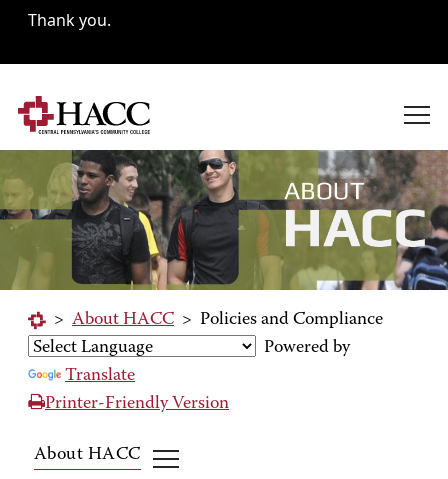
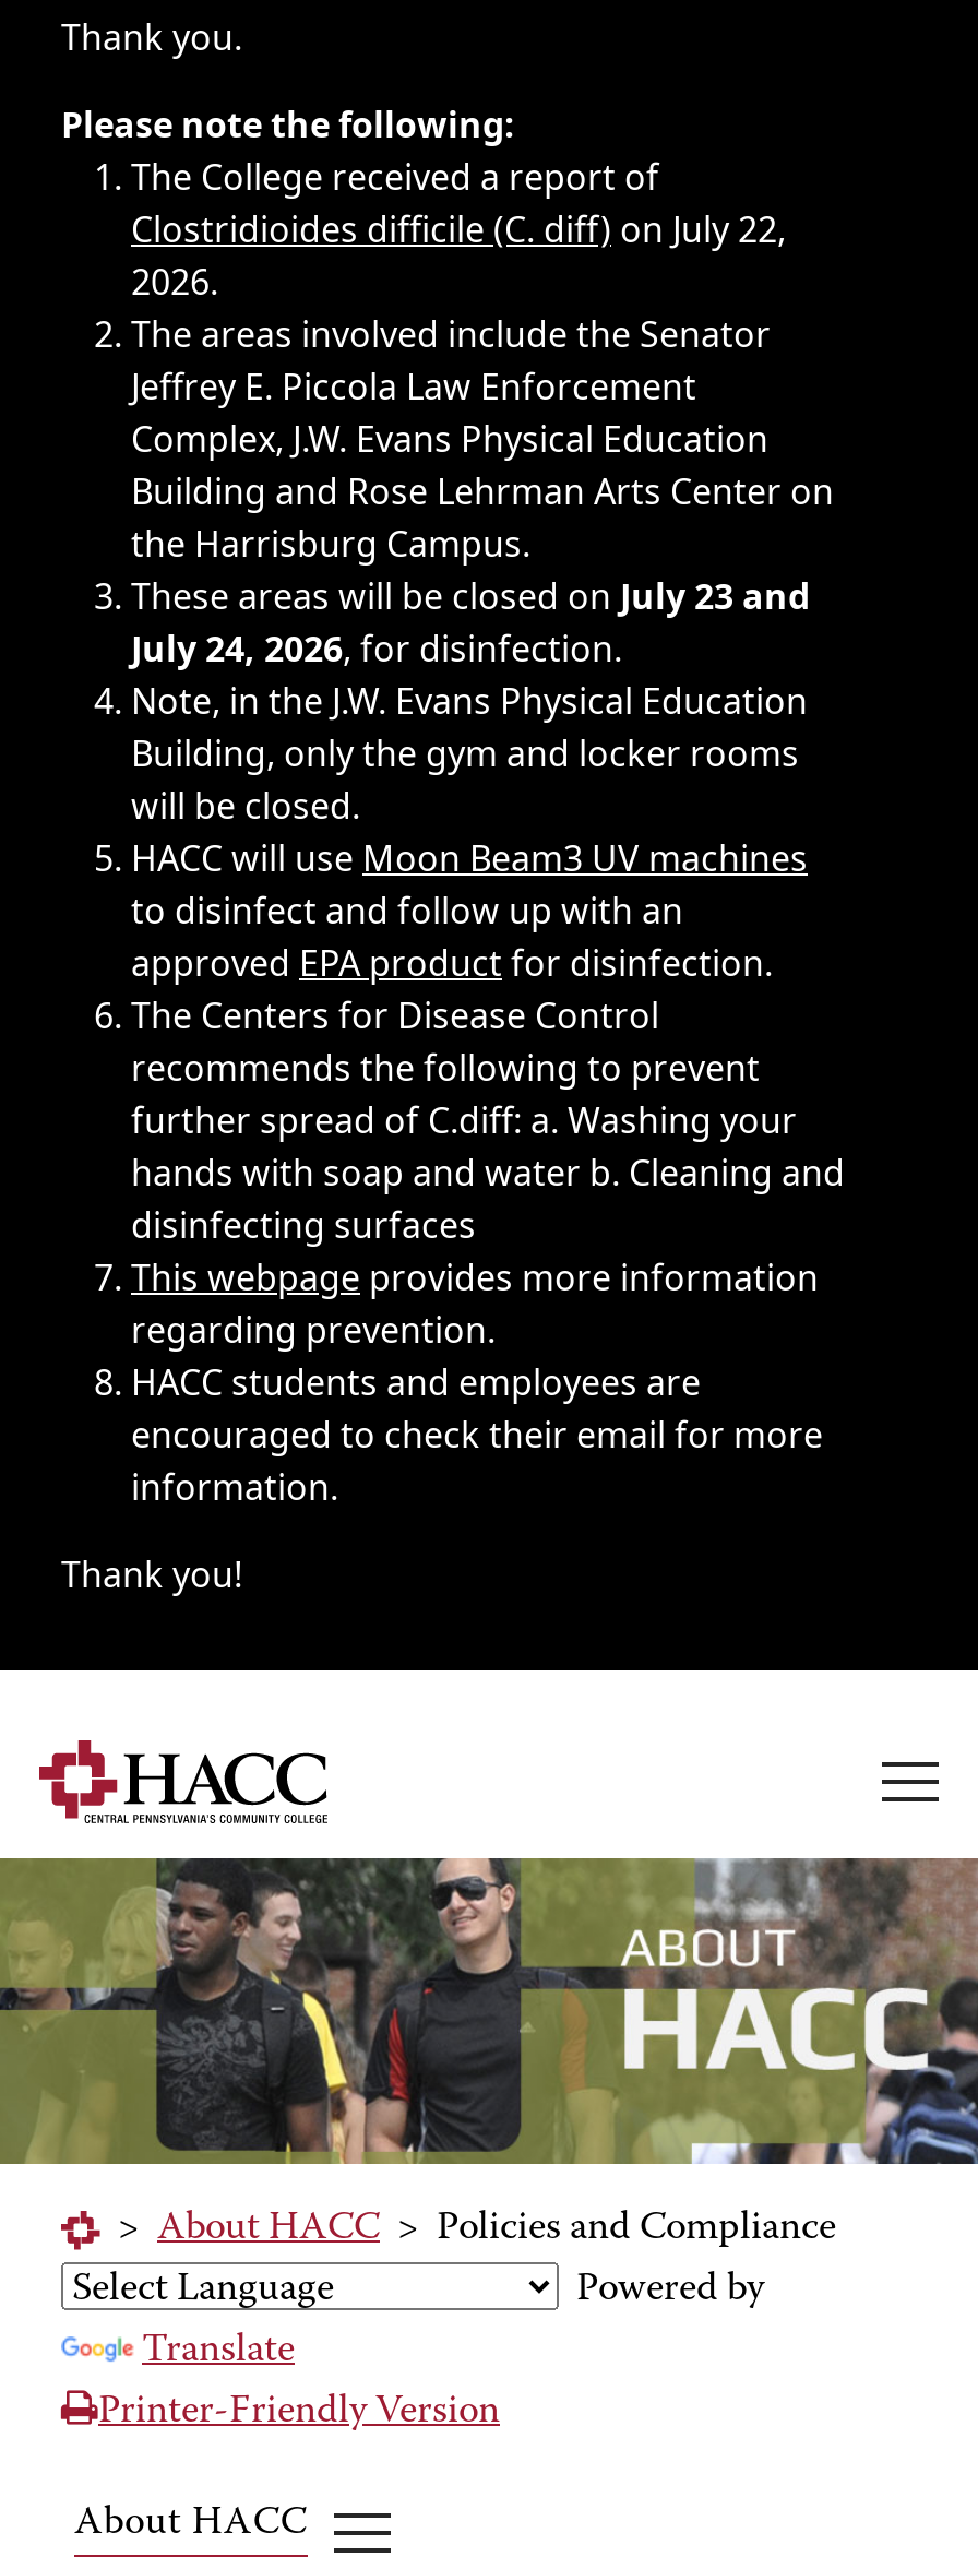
none -> [61,100,845,1598] Please note the following: | The College received a report of | Clostridioides difficile (C. diff) on July 22, | 2026. | The areas involved include the Senator | Jeffrey E. Piccola Law Enforcement | Complex, J.W. Evans Physical Education | Building and Rose Lehrman Arts Center on | the Harrisburg Campus. | These areas will be closed on July 23 and | July 24, 2026, for disinfection. | Note, in the J.W. Evans Physical Education | Building, only the gym and locker rooms | will be closed. | HACC will use Moon Beam3 UV machines | to disinfect and follow up with an | approved EPA product for disinfection. | The Centers for Disease Control | recommends the following to prevent | further spread of C.diff: a. Washing your | hands with soap and water b. Cleaning and | disinfecting surfaces | This webpage provides more information | regarding prevention. | HACC students and employees are | encouraged to check their email for more | information. | Thank you!

